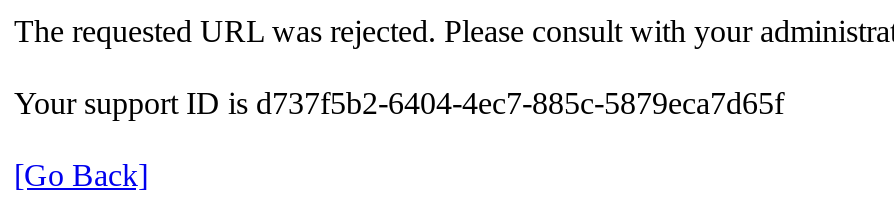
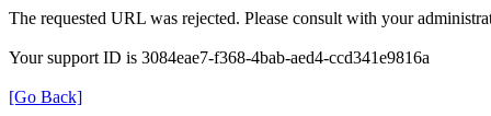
[14,86,784,120] Your support ID is d737f5b2-6404-4ec7-885c-5879eca7d65f -> [9,48,430,67] Your support ID is 3084eae7-f368-4bab-aed4-ccd341e9816a

